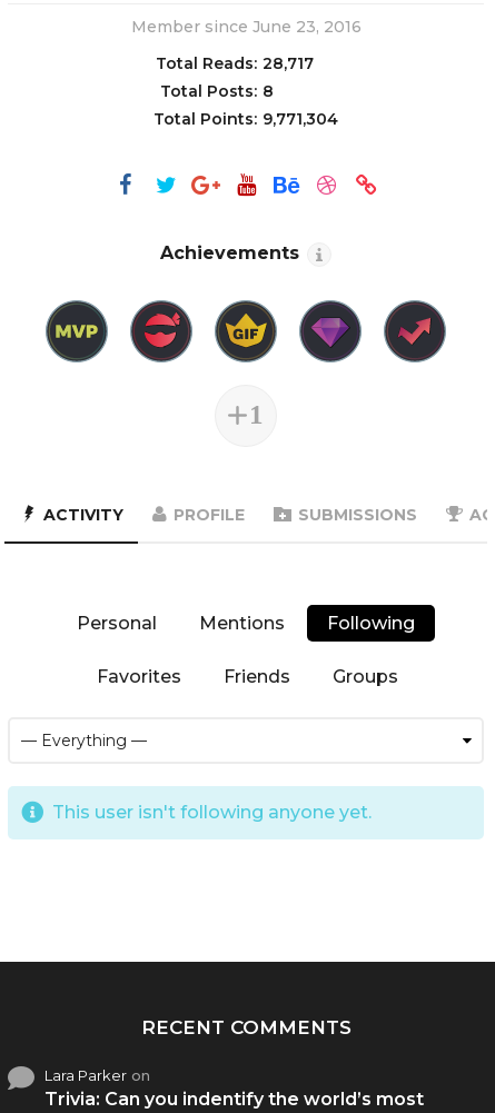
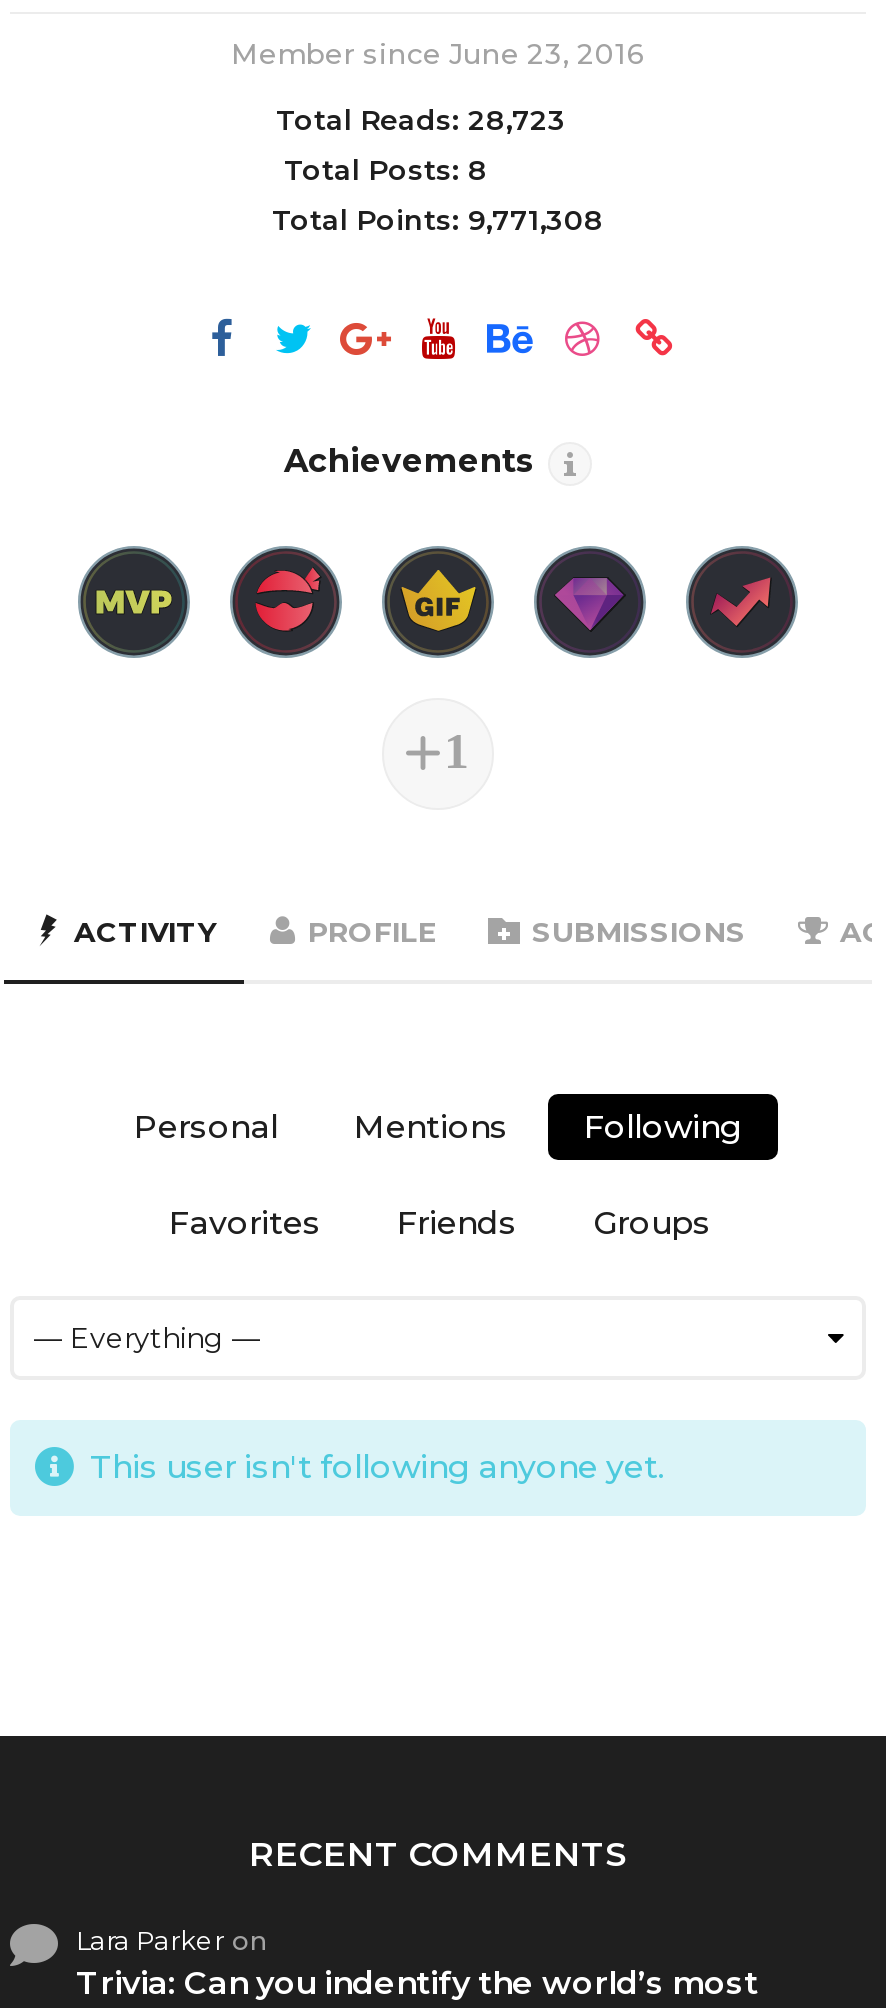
[156,53,314,73] Total Reads: 28,717 -> [276,102,566,138] Total Reads: 28,723
[154,109,338,129] Total Points: 9,771,304 -> [272,202,604,238] Total Points: 9,771,308

